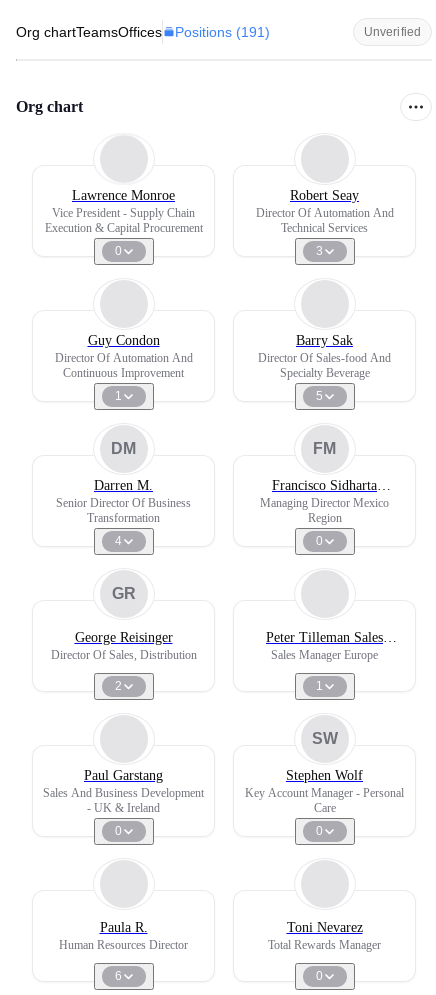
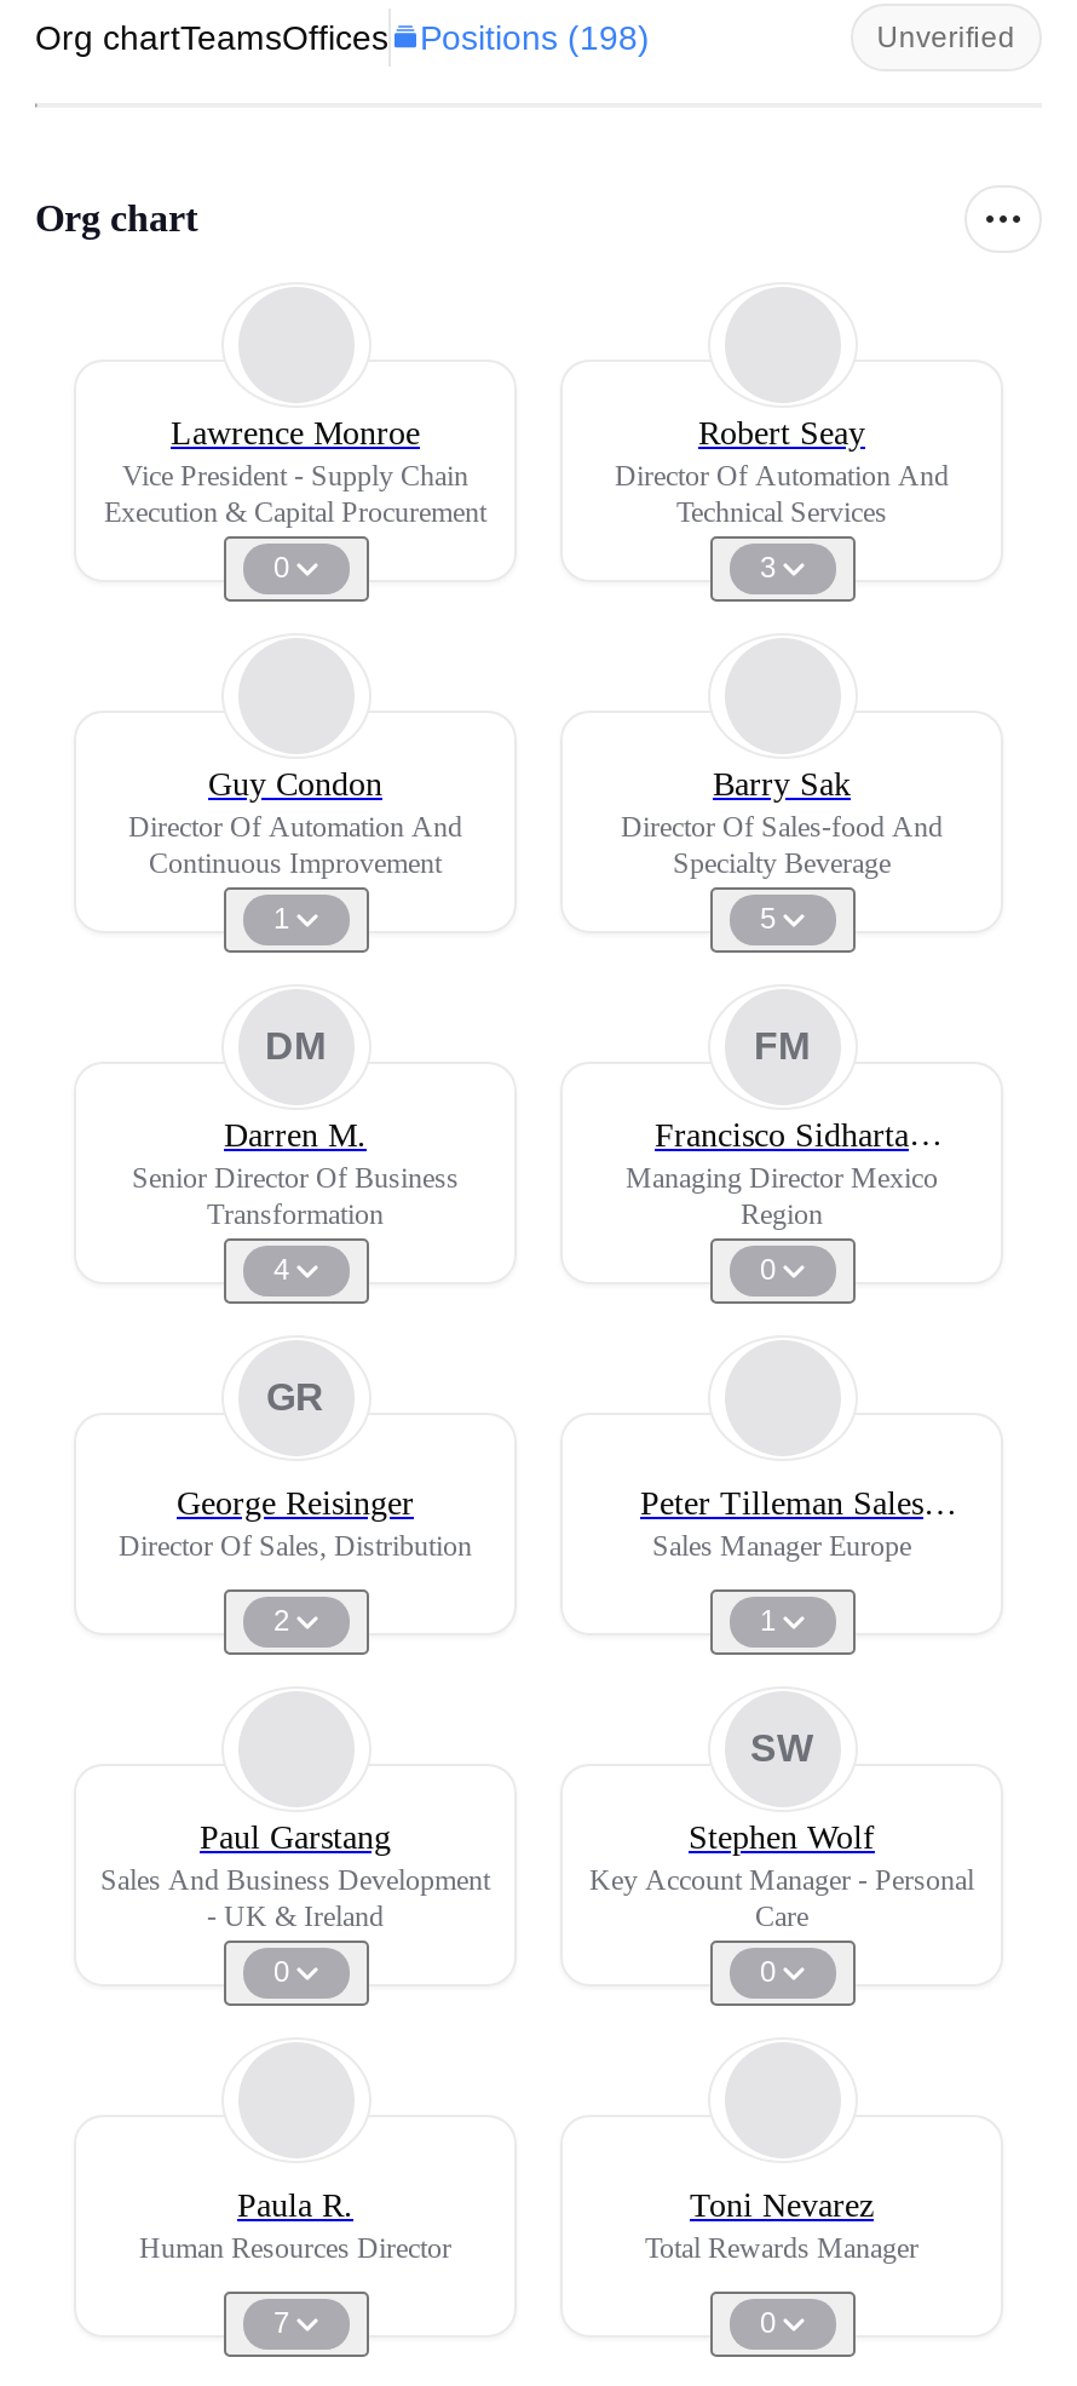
[16,24,270,40] Org chartTeamsOffices Positions (191) -> [35,18,650,57] Org chartTeamsOffices Positions (198)
[114,969,121,983] 6 -> [273,2306,290,2340] 7

